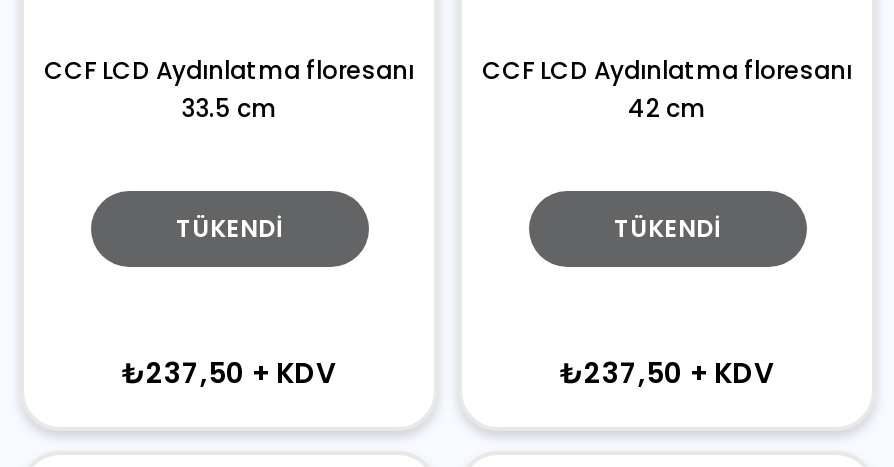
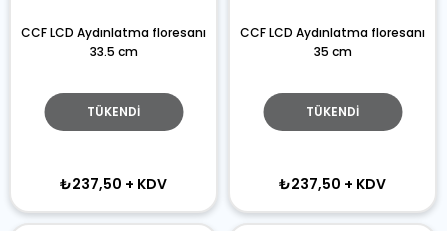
[628,91,706,125] 42 cm -> [313,43,351,60] 35 cm

